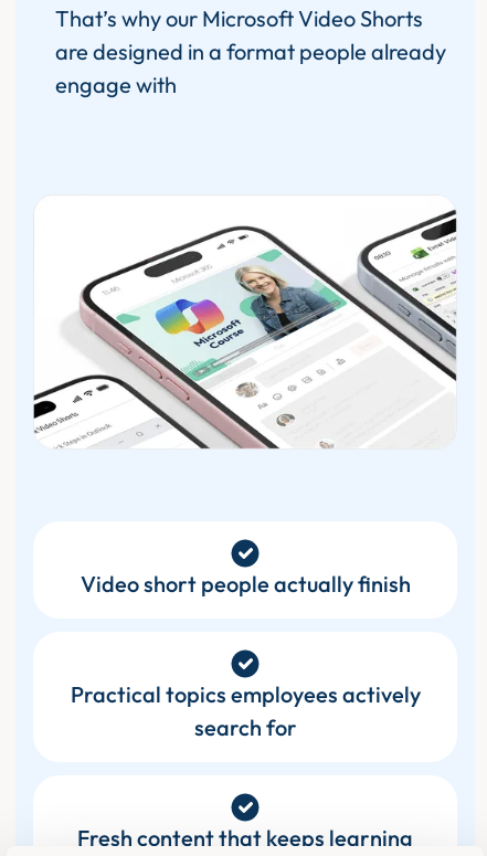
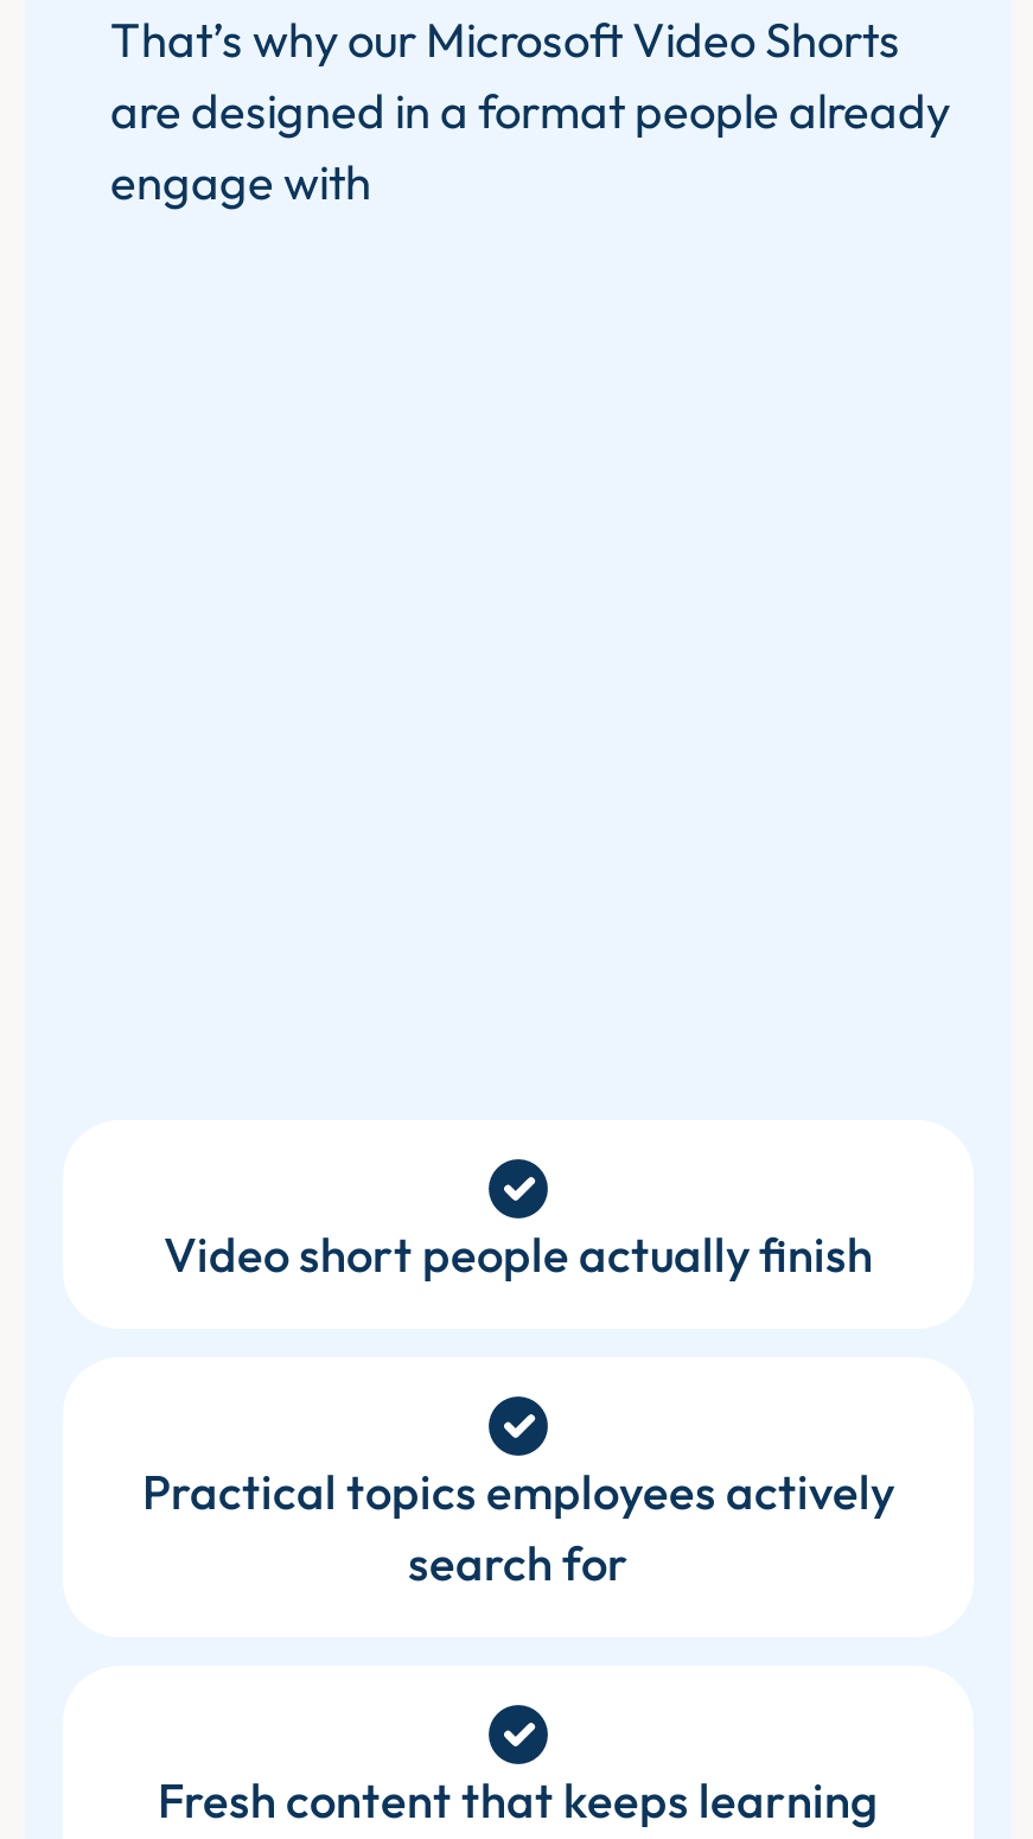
[32,209,458,450] [image] -> none

